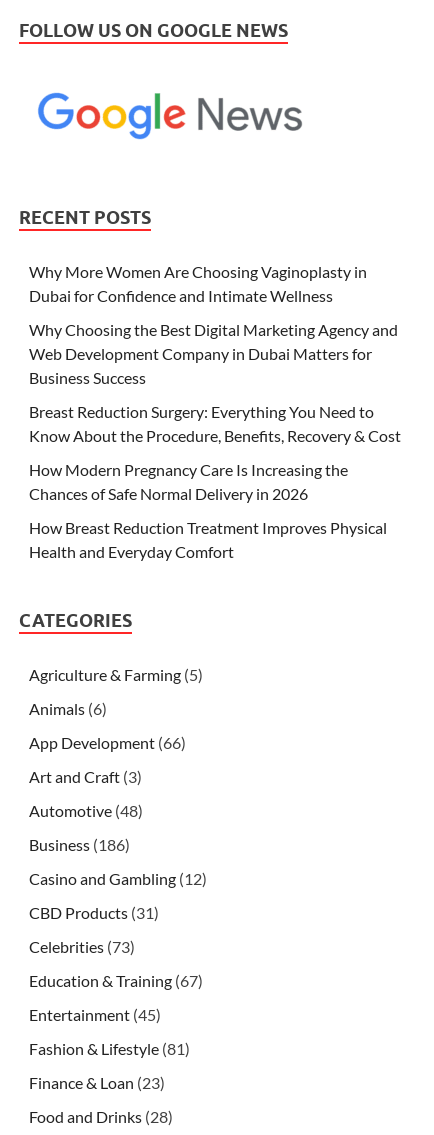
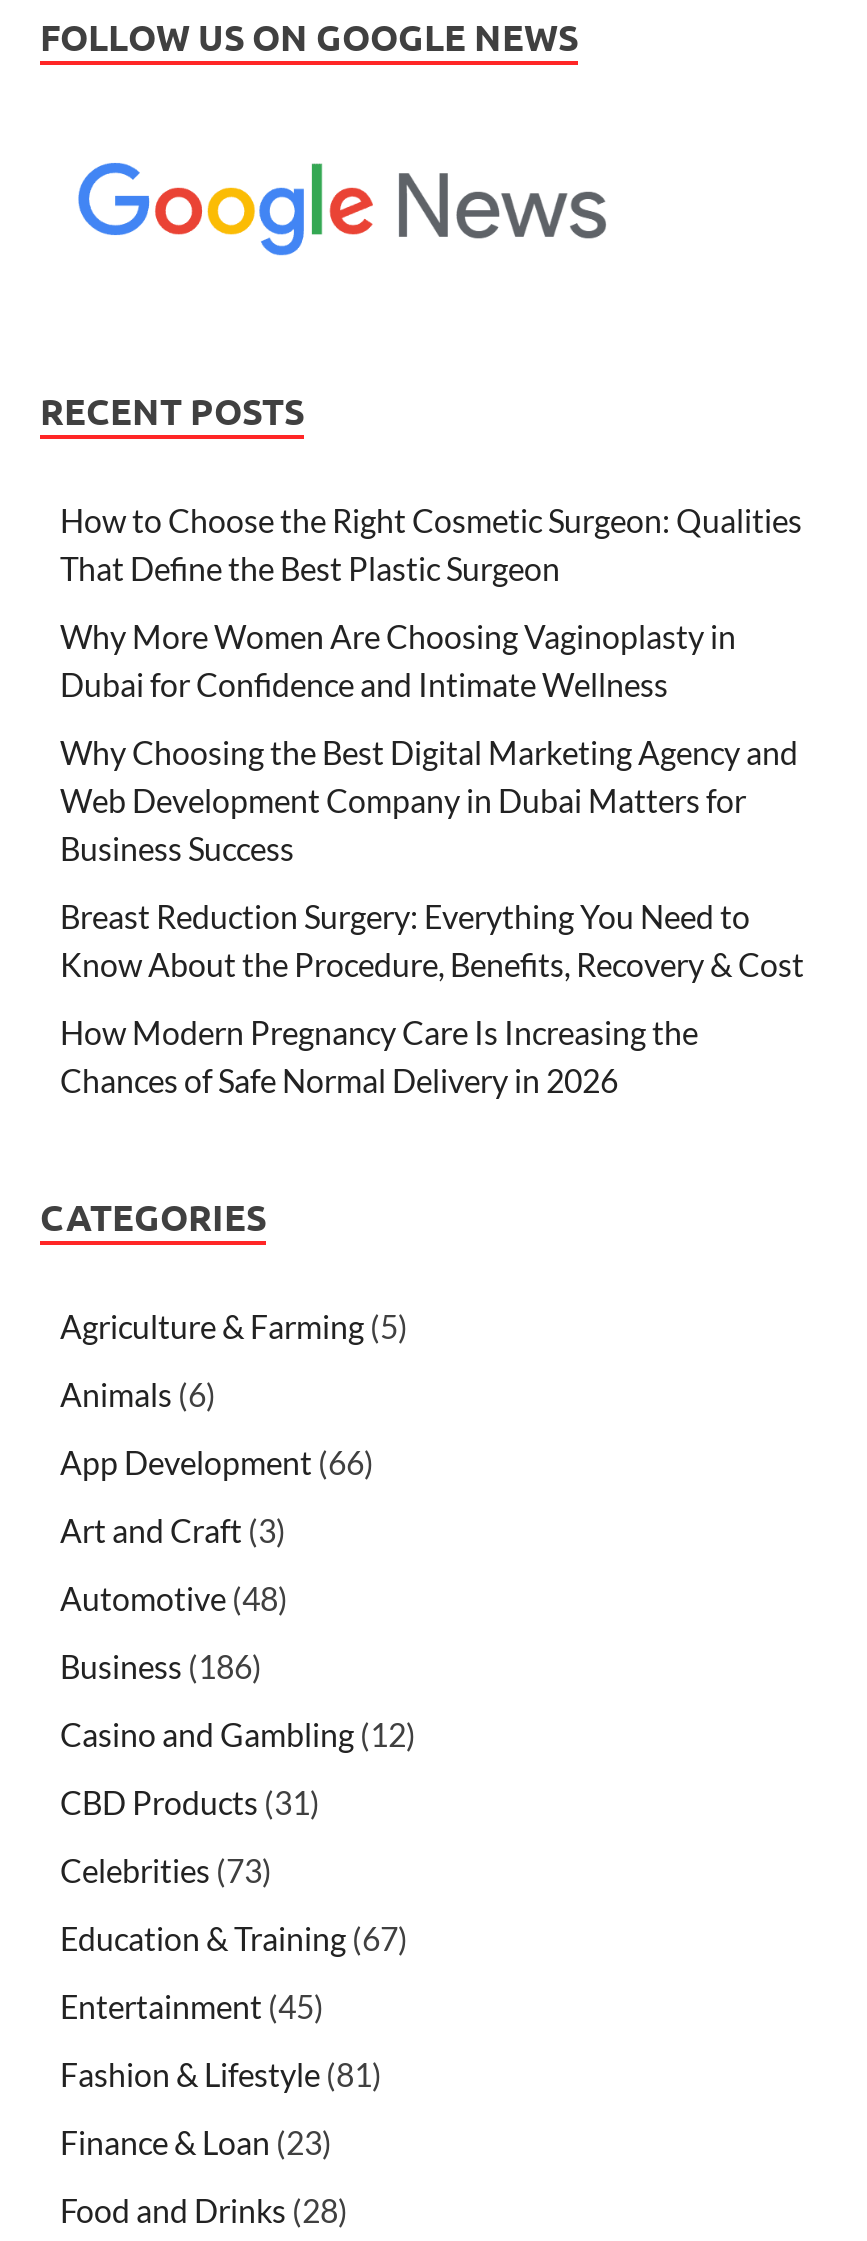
none -> [60,501,802,587] How to Choose the Right Cosmetic Surgeon: Qualities | That Define the Best Plastic Surgeon
moved [29,262,401,503] -> [60,617,804,1099]: Why More Women Are Choosing Vaginoplasty in | Dubai for Confidence and Intimate Wellness | Why Choosing the Best Digital Marketing Agency and | ... | How Modern Pregnancy Care Is Increasing the | Chances of Safe Normal Delivery in 2026
[29,518,387,561] How Breast Reduction Treatment Improves Physical | Health and Everyday Comfort -> none

